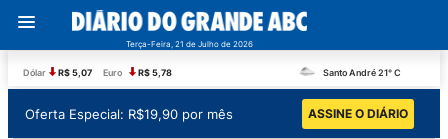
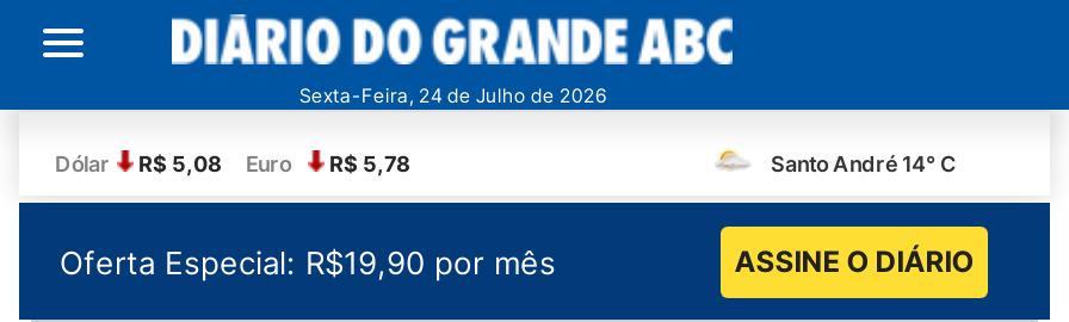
[126,39,253,49] Terça-Feira, 21 de Julho de 2026 -> [299,83,607,106] Sexta-Feira, 24 de Julho de 2026
[23,67,172,78] Dólar R$ 5,07 Euro R$ 5,78 -> [55,151,410,177] Dólar R$ 5,08 Euro R$ 5,78
[323,67,401,78] Santo André 21° C -> [771,150,957,177] Santo André 14° C

